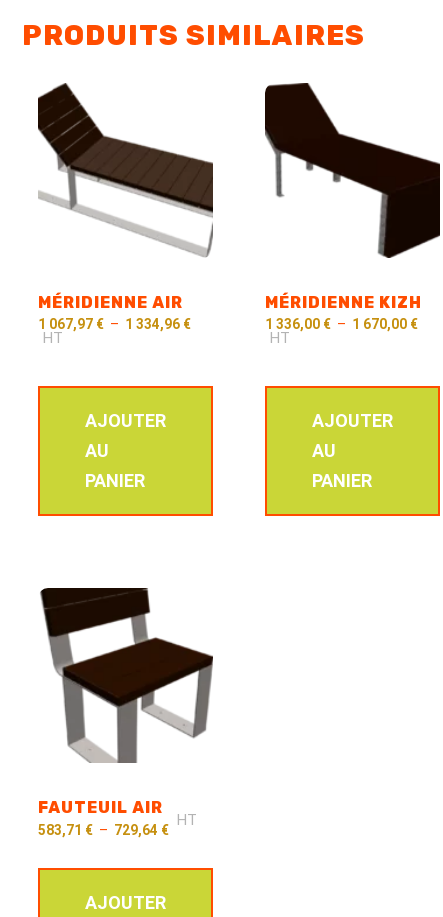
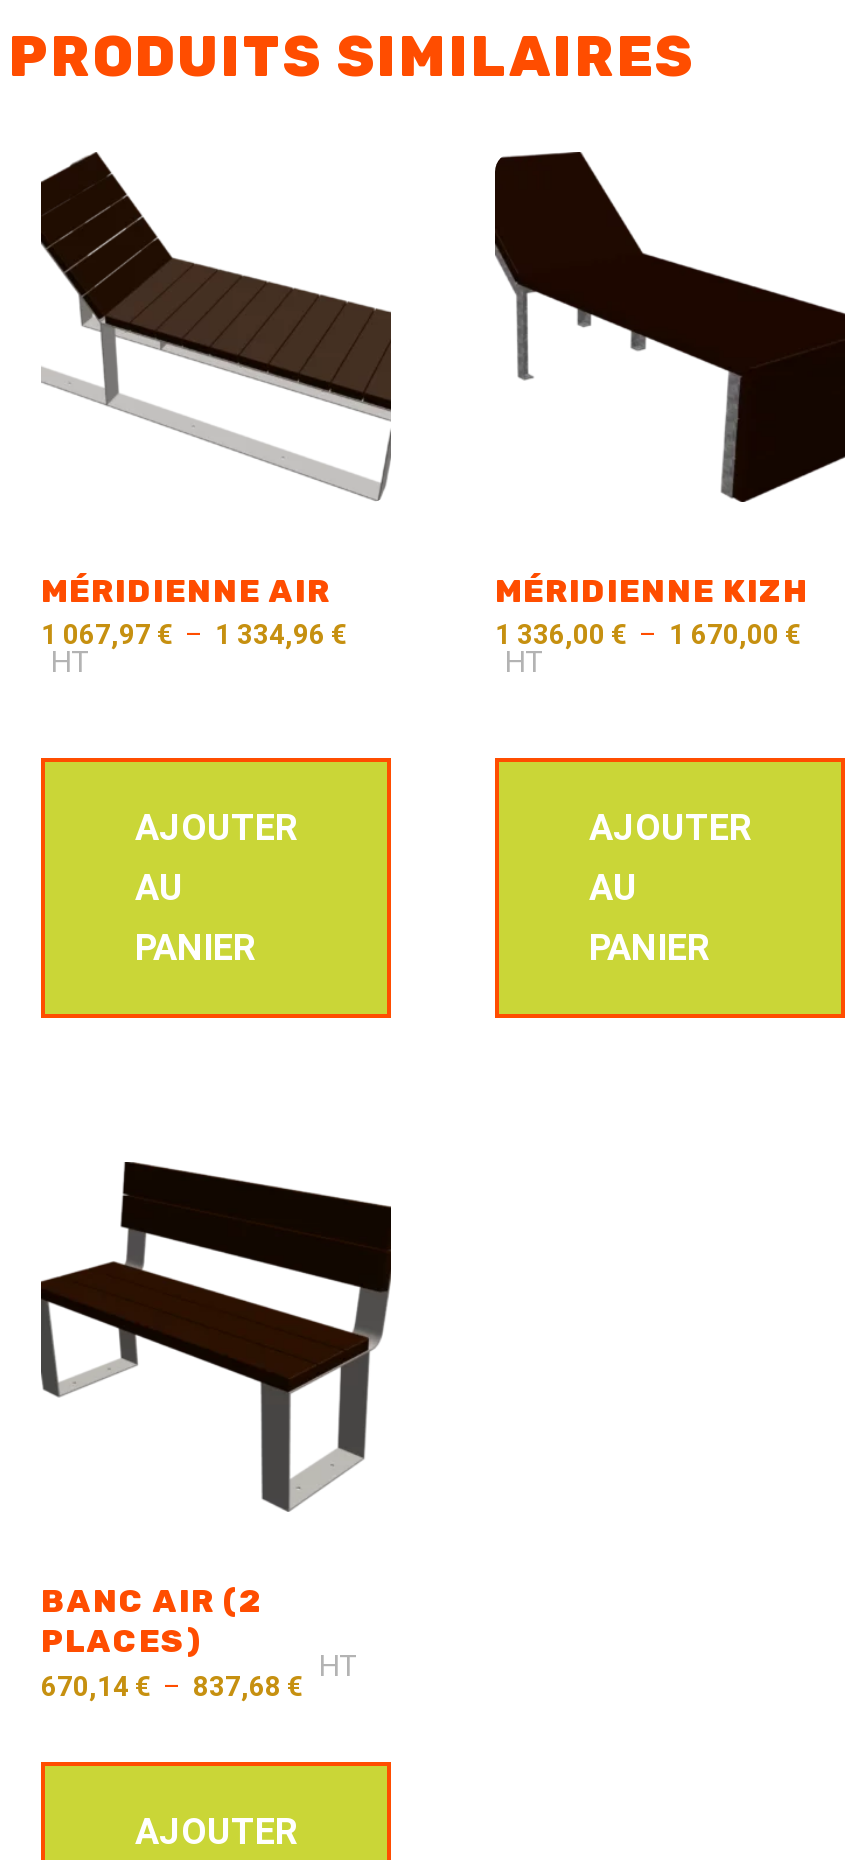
[38,587,214,838] [image] | FAUTEUIL AIR | 583,71 € – 729,64 € -> [39,1162,393,1702] [image] | BANC AIR (2 | PLACES) | 670,14 € – 837,68 €

